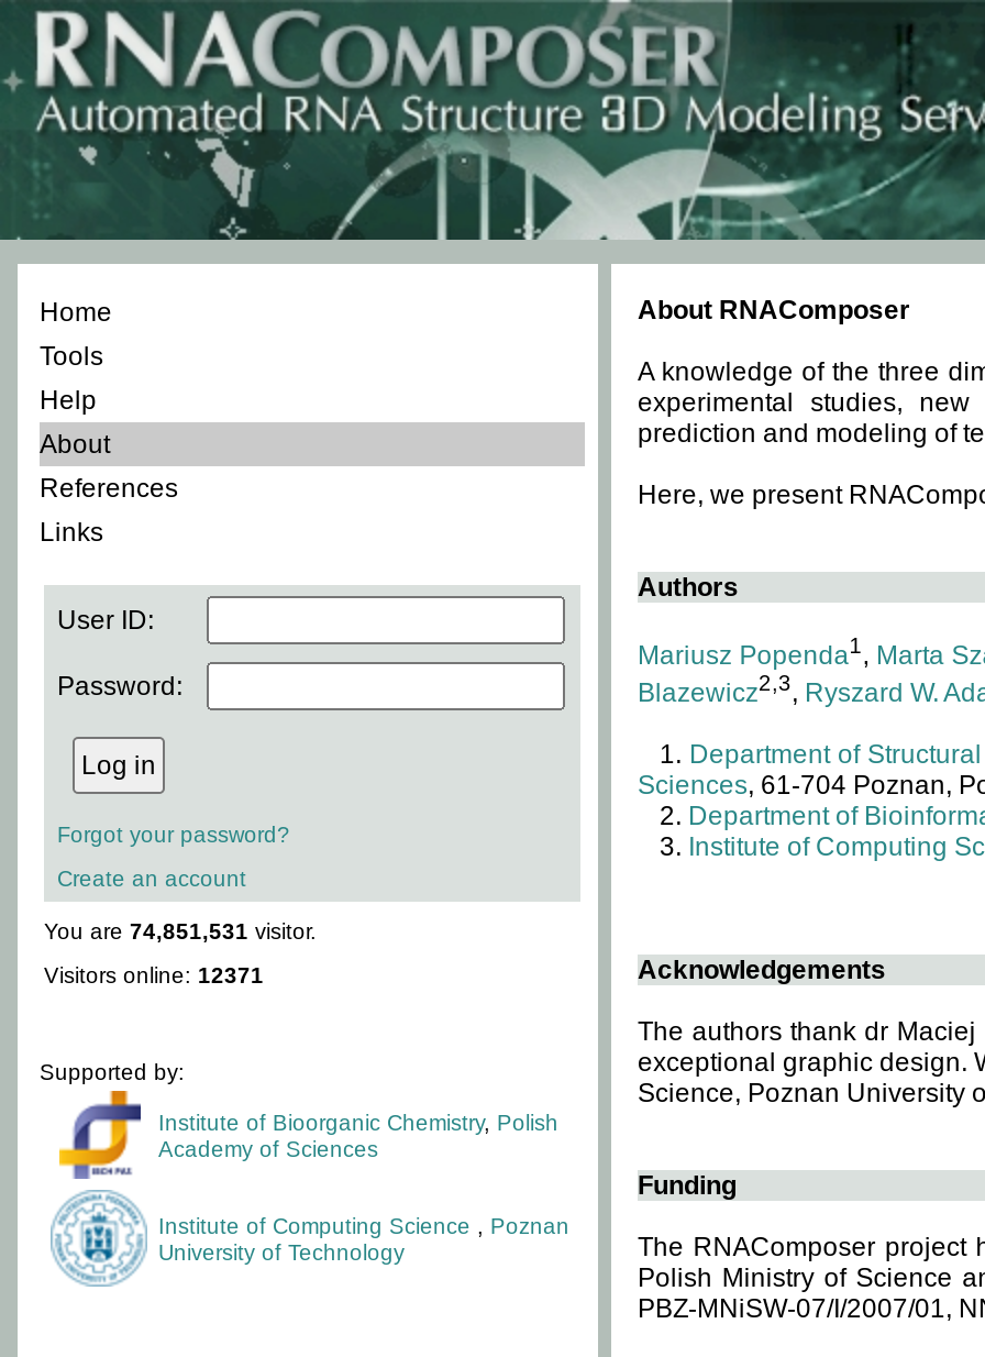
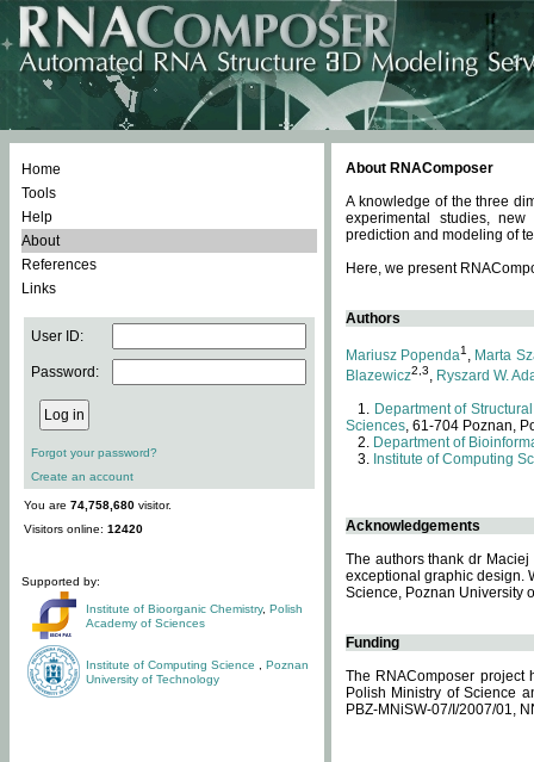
[44,919,317,944] You are 74,851,531 visitor. -> [24,498,172,512] You are 74,758,680 visitor.
[44,963,264,988] Visitors online: 12371 -> [24,522,143,535] Visitors online: 12420

